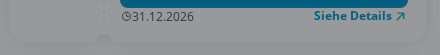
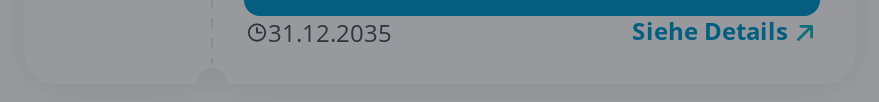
[132,7,194,24] 31.12.2026 -> [268,15,392,49] 31.12.2035

